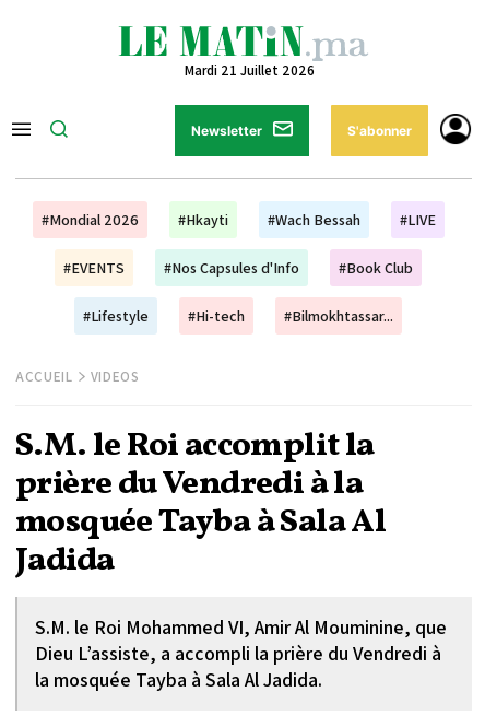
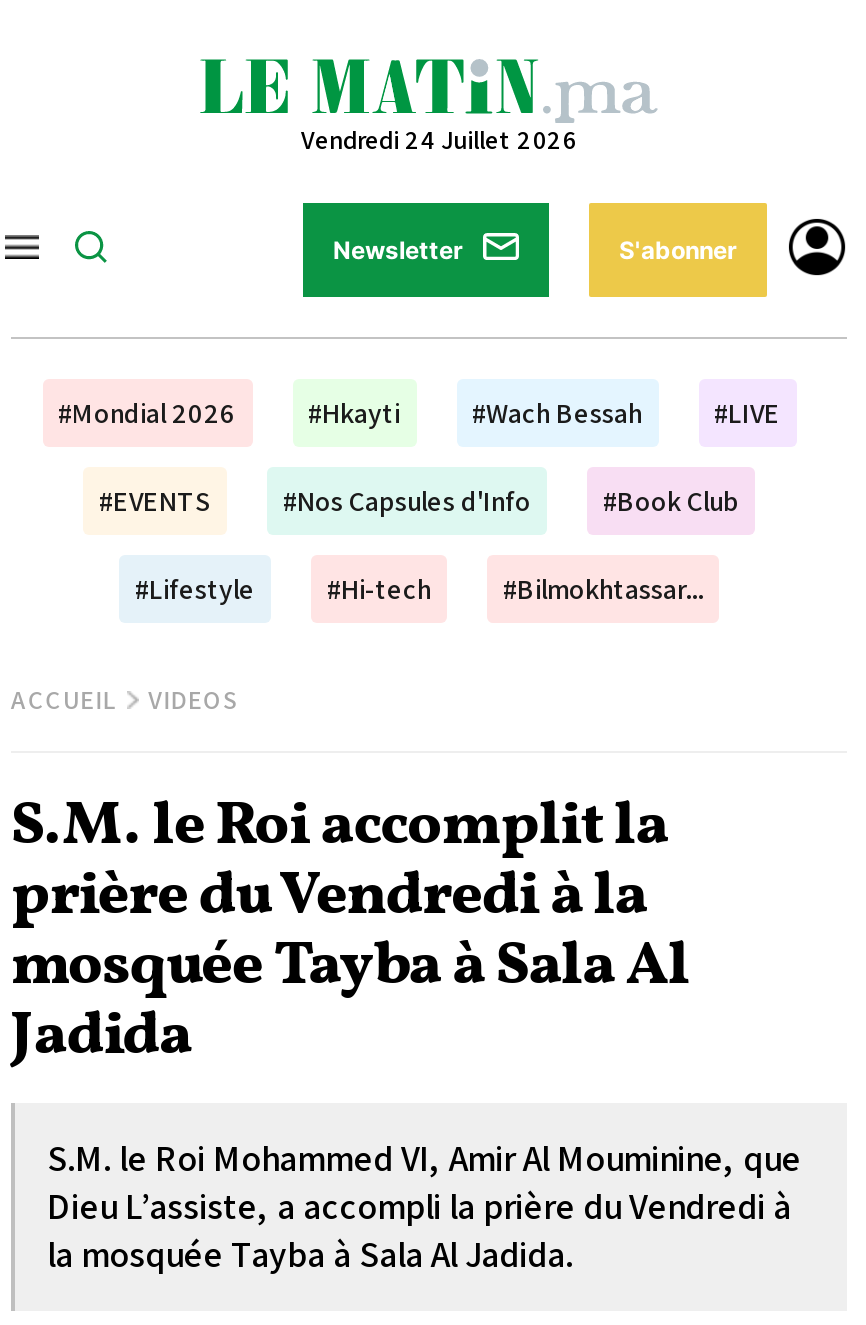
[184,61,314,80] Mardi 21 Juillet 2026 -> [301,123,577,157] Vendredi 24 Juillet 2026

